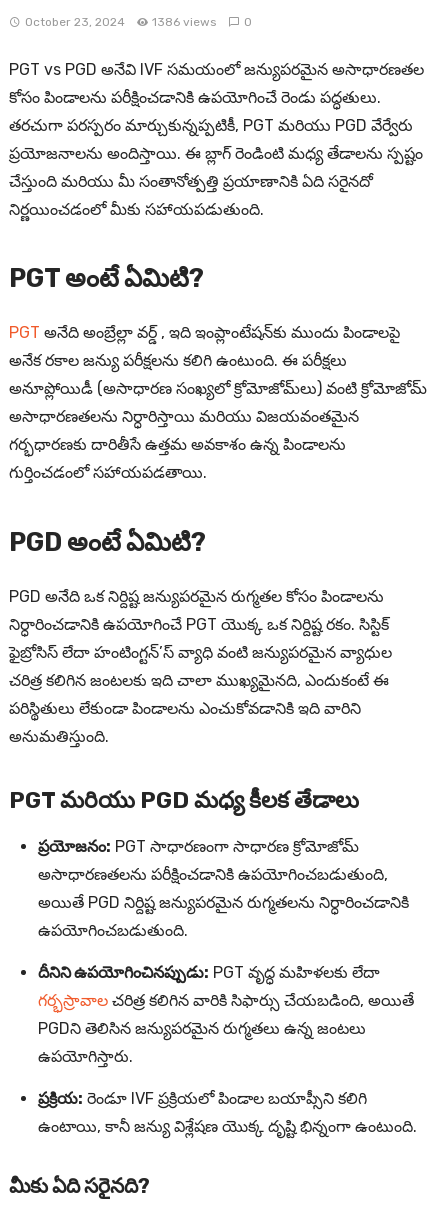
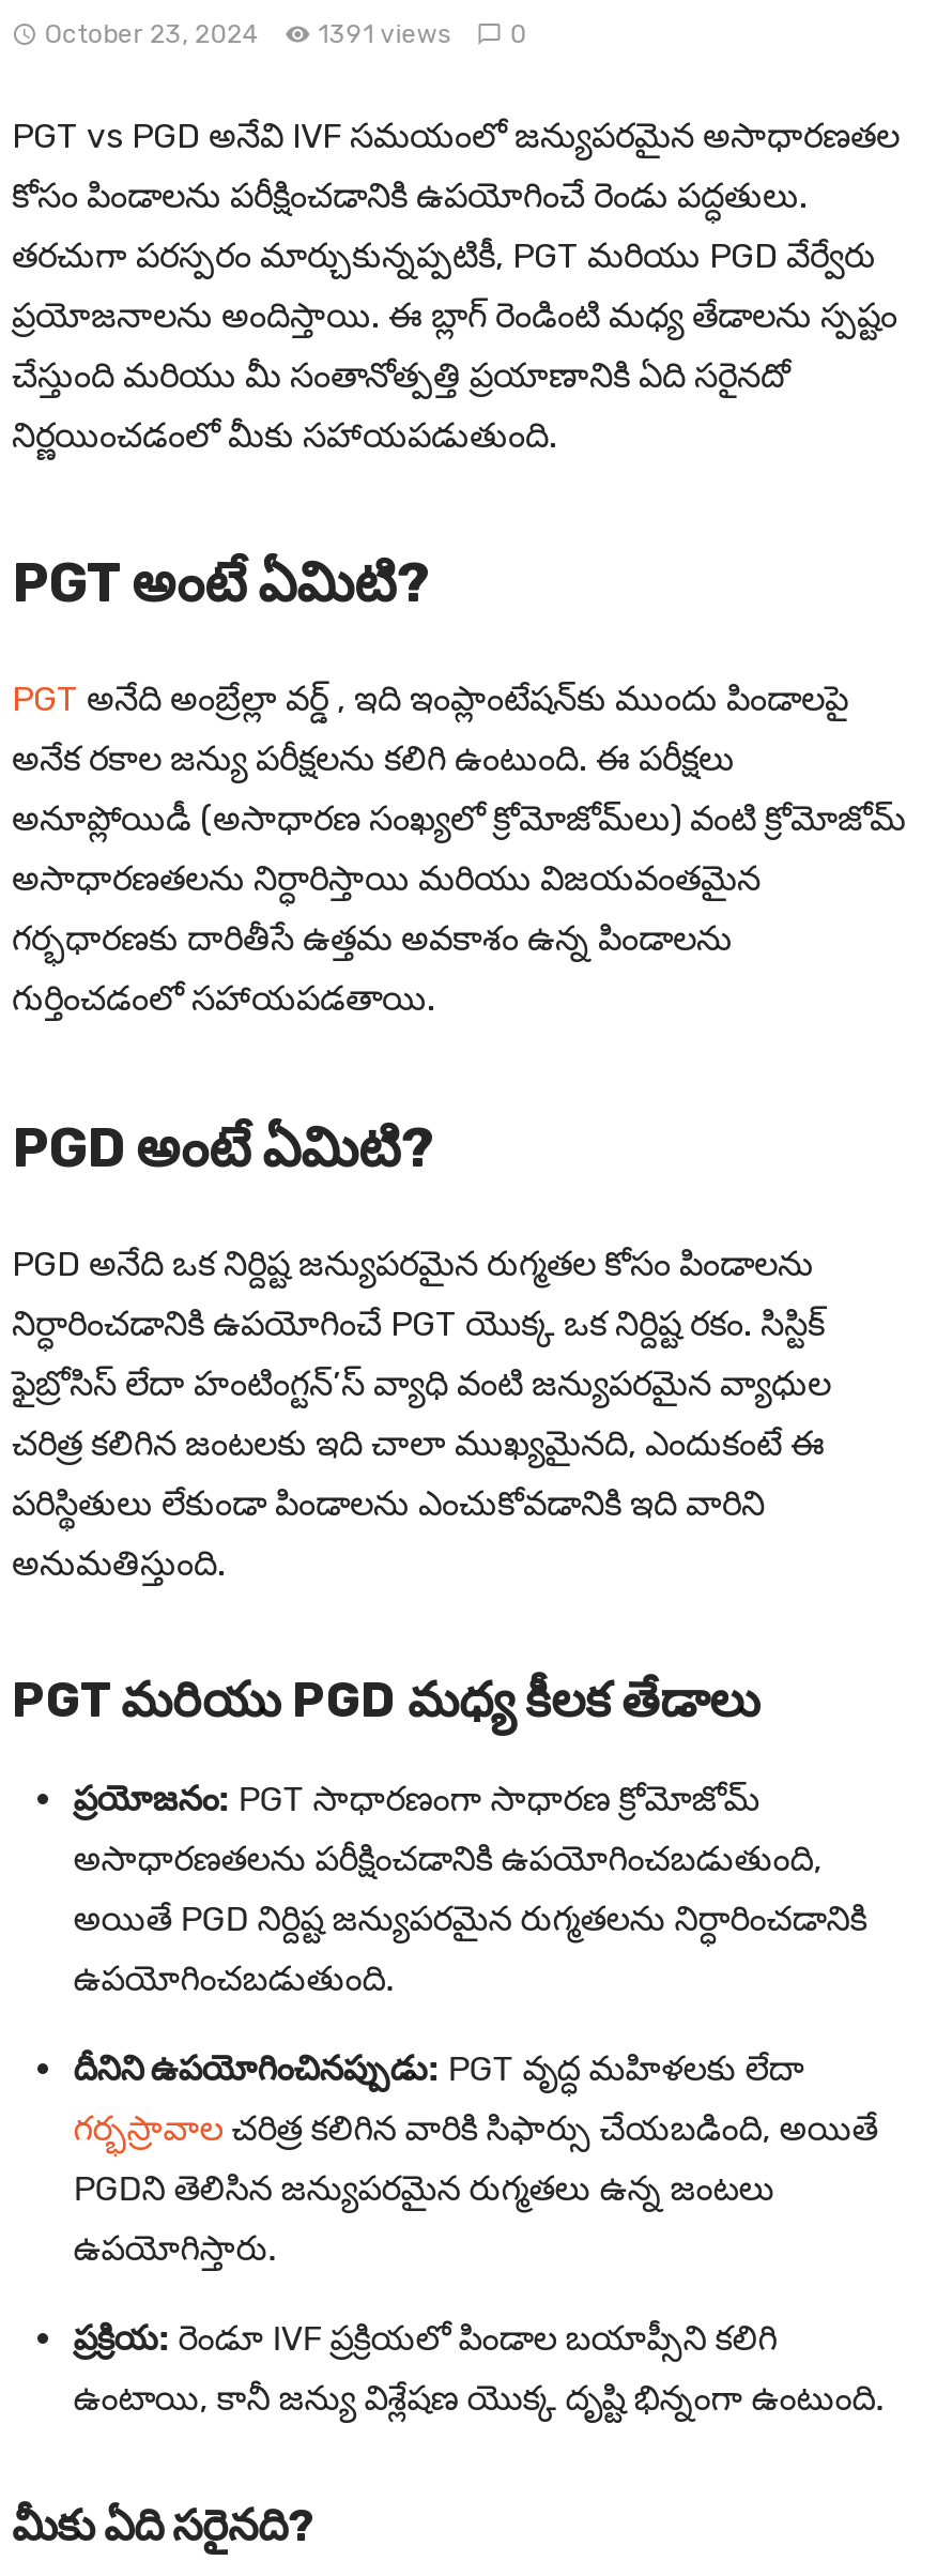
[25,15,252,29] October 23, 2024 1386 views 0 -> [45,19,527,49] October 23, 2024 1391 views 0

